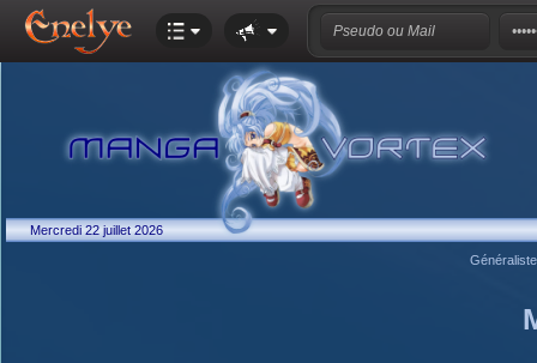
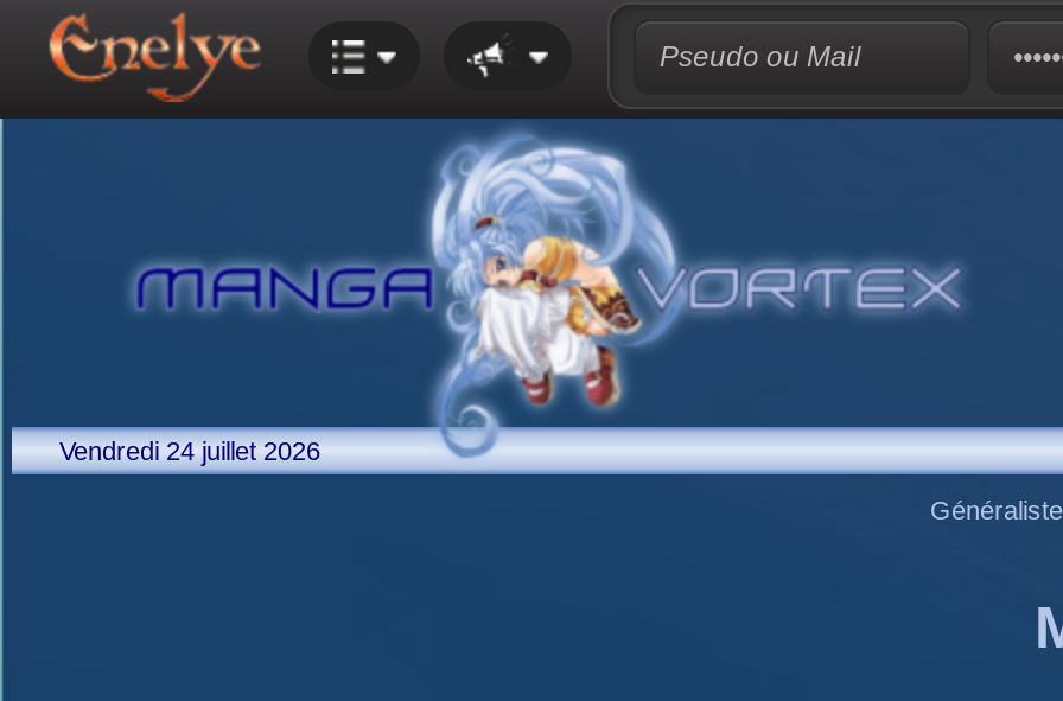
[30,223,163,237] Mercredi 22 juillet 2026 -> [59,436,320,465] Vendredi 24 juillet 2026

